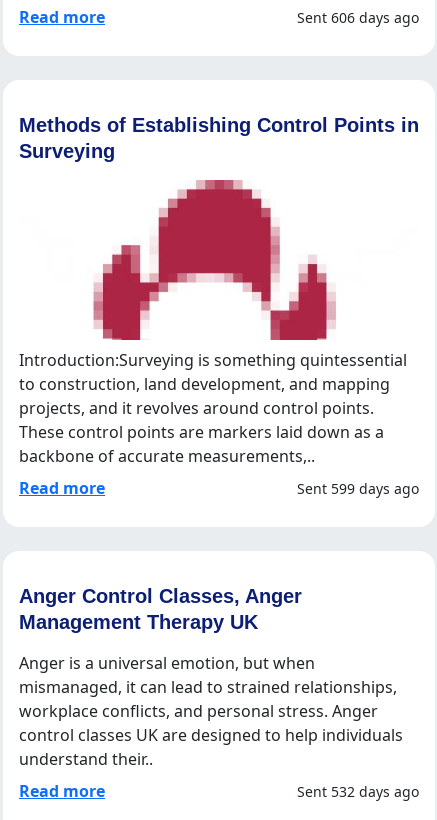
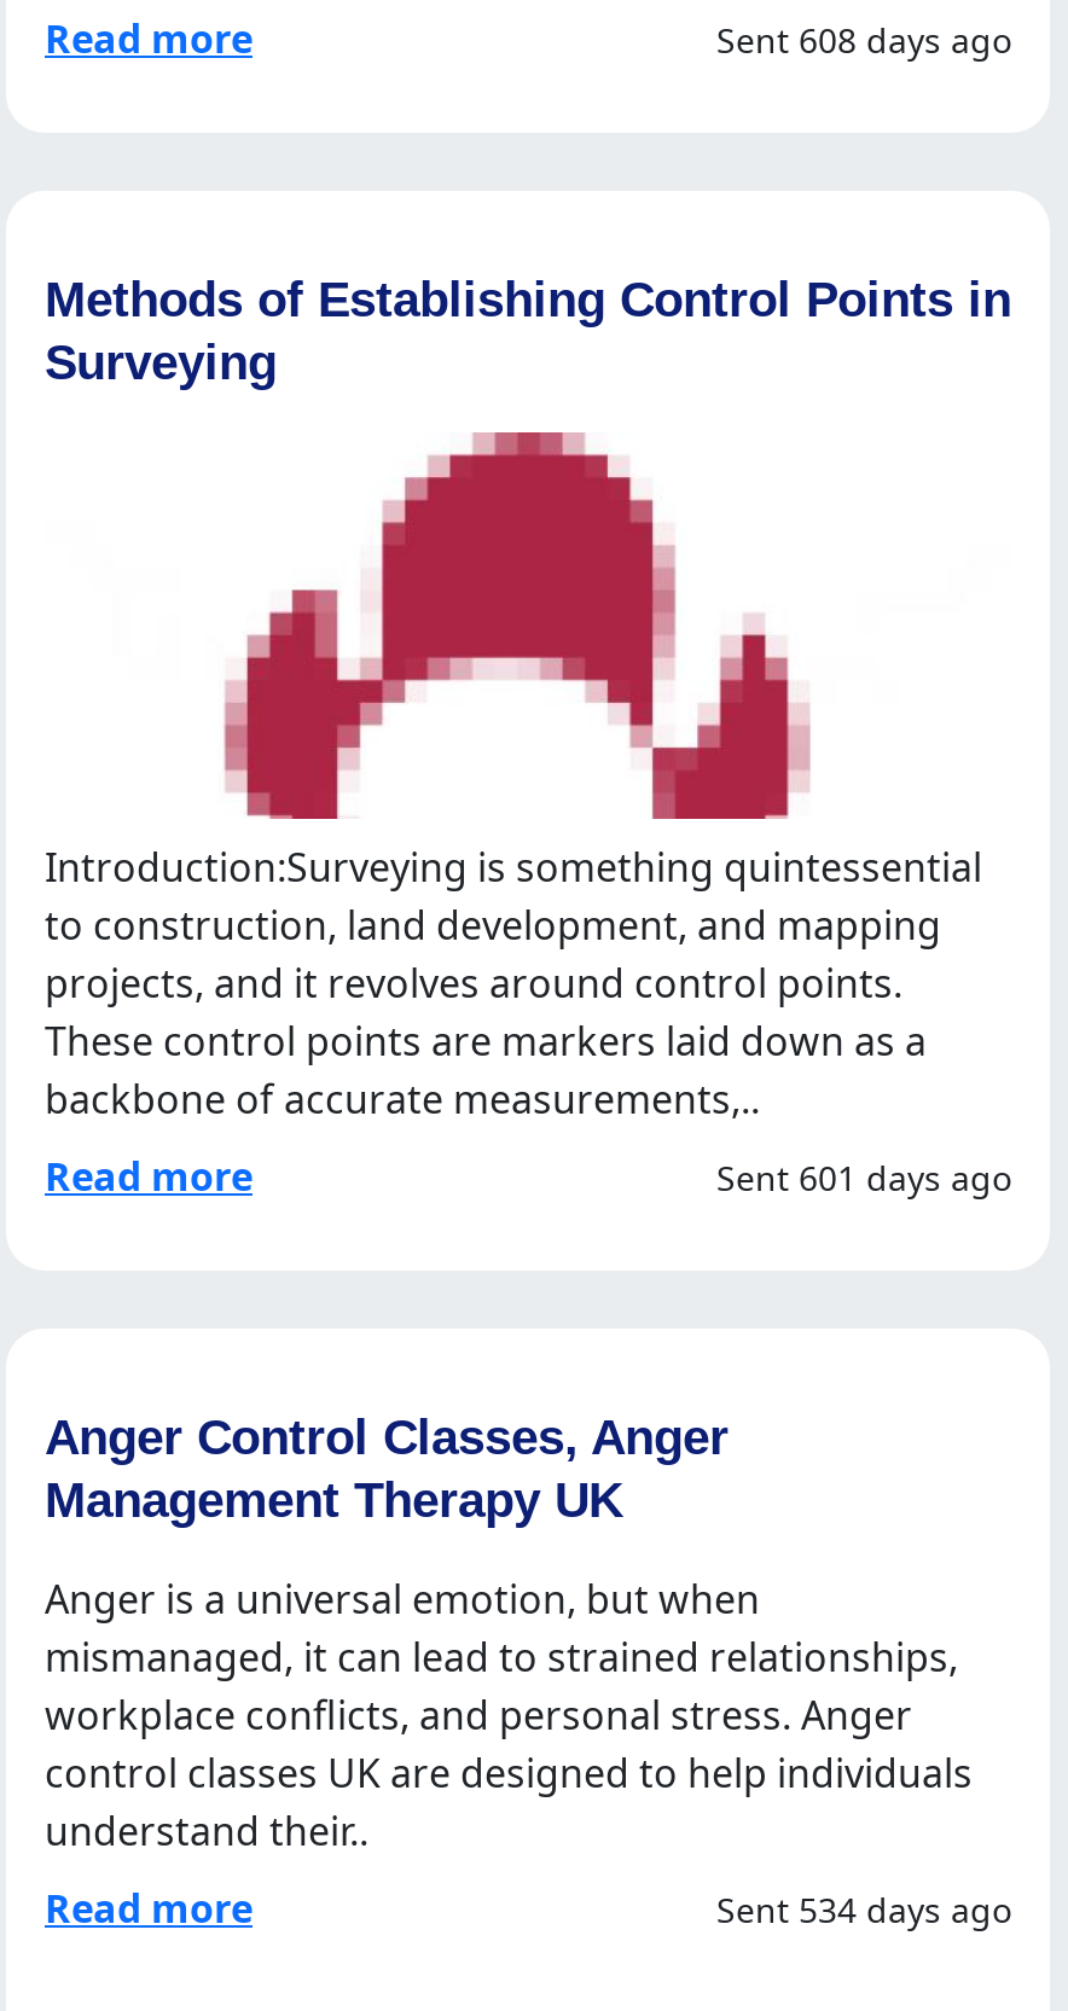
[297,8,419,27] Sent 606 days ago -> [716,17,1011,63] Sent 608 days ago
[297,479,419,498] Sent 599 days ago -> [716,1155,1011,1201] Sent 601 days ago
[297,782,419,801] Sent 532 days ago -> [716,1887,1011,1932] Sent 534 days ago

